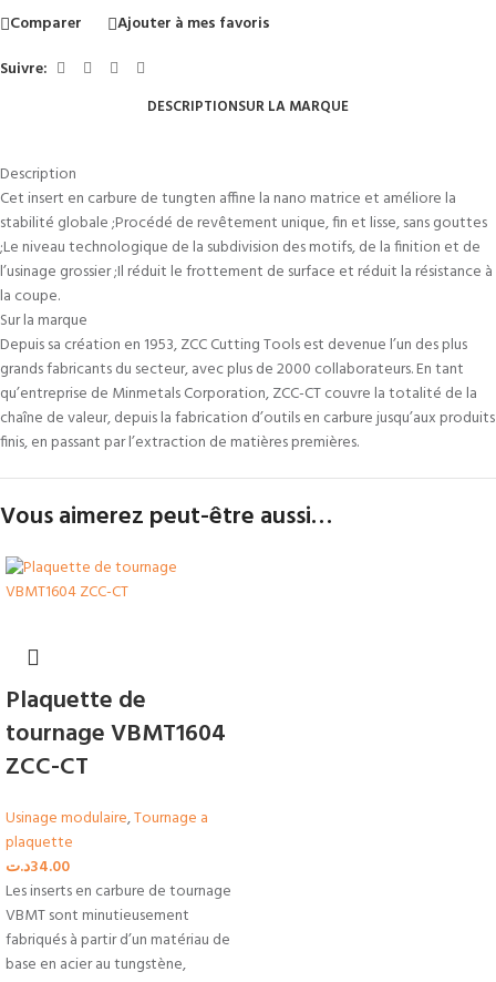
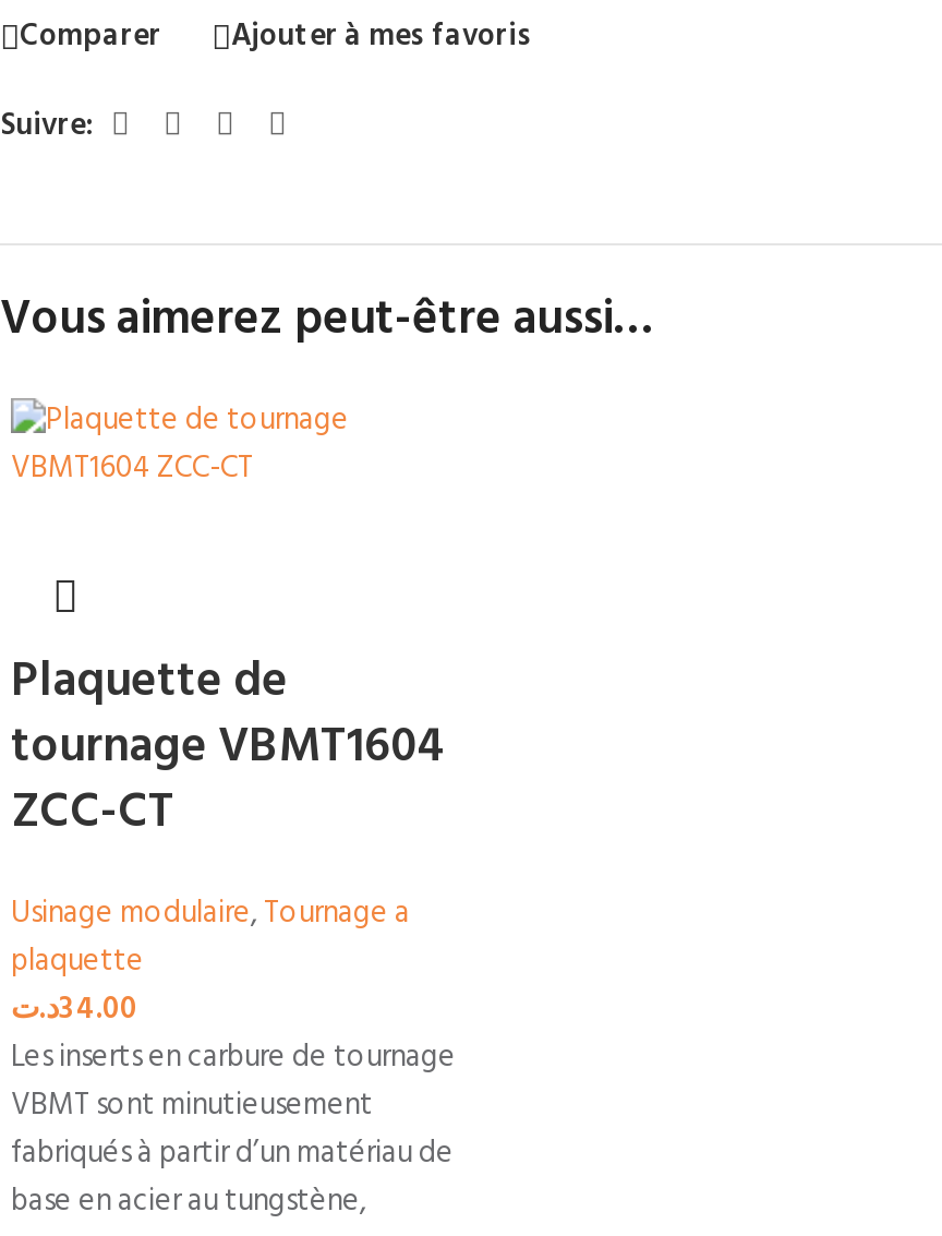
[0,95,495,456] DESCRIPTIONSUR LA MARQUE | Description | Cet insert en carbure de tungten affine la nano matrice et améliore la | stabilité globale ;Procédé de revêtement unique, fin et lisse, sans gouttes | ;Le niveau technologique de la subdivision des motifs, de la finition et de | l’usinage grossier ;Il réduit le frottement de surface et réduit la résistance à | la coupe. | Sur la marque | Depuis sa création en 1953, ZCC Cutting Tools est devenue l’un des plus | grands fabricants du secteur, avec plus de 2000 collaborateurs. En tant | qu’entreprise de Minmetals Corporation, ZCC-CT couvre la totalité de la | chaîne de valeur, depuis la fabrication d’outils en carbure jusqu’aux produits | finis, en passant par l’extraction de matières premières. -> none

